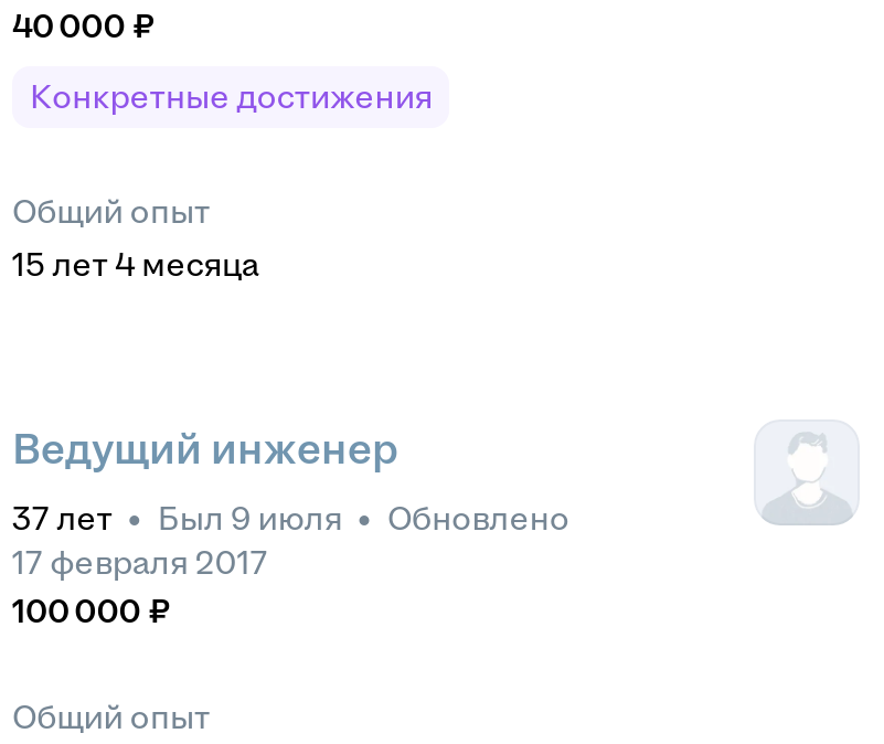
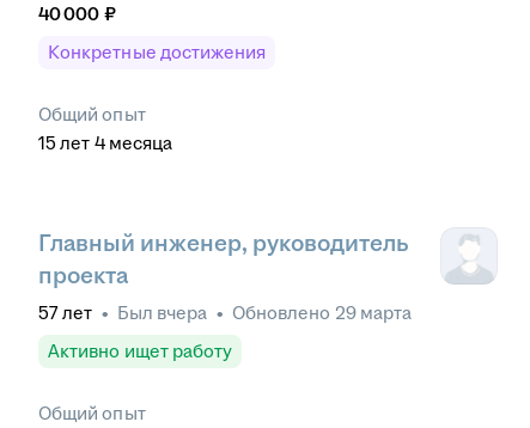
[12,426,570,629] Ведущий инженер | 37 лет • Был 9 июля • Обновлено | 17 февраля 2017 | 100 000 ₽ -> [38,231,412,361] Главный инженер, руководитель | проекта | 57 лет • Был вчера • Обновлено 29 марта | Активно ищет работу

